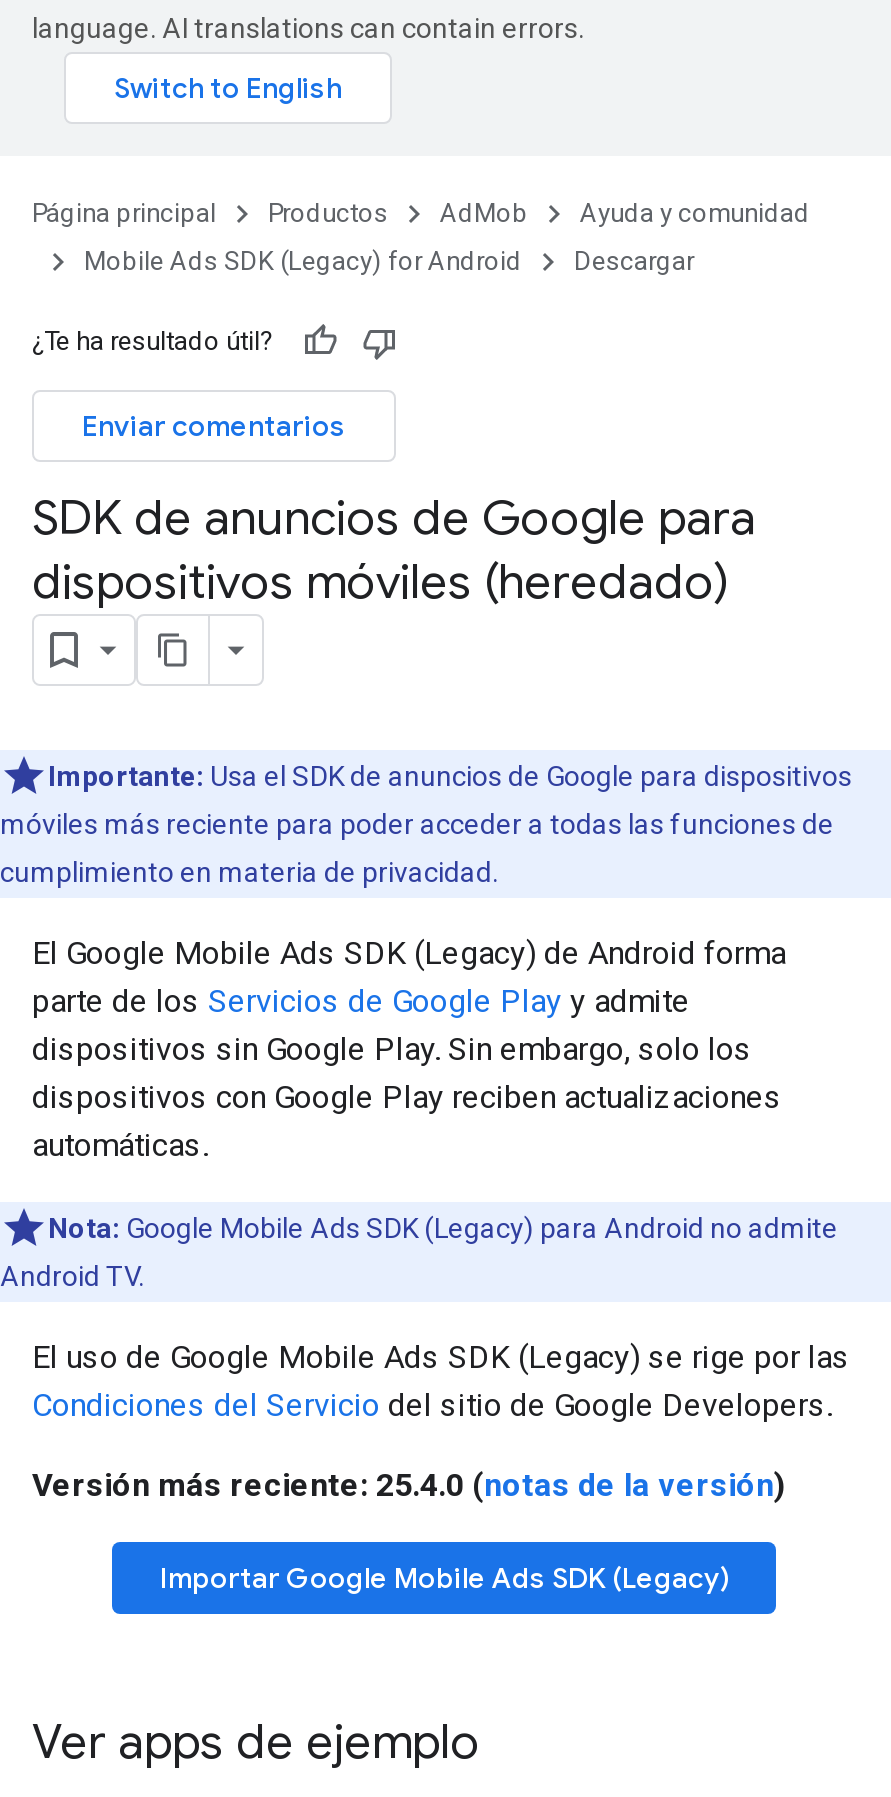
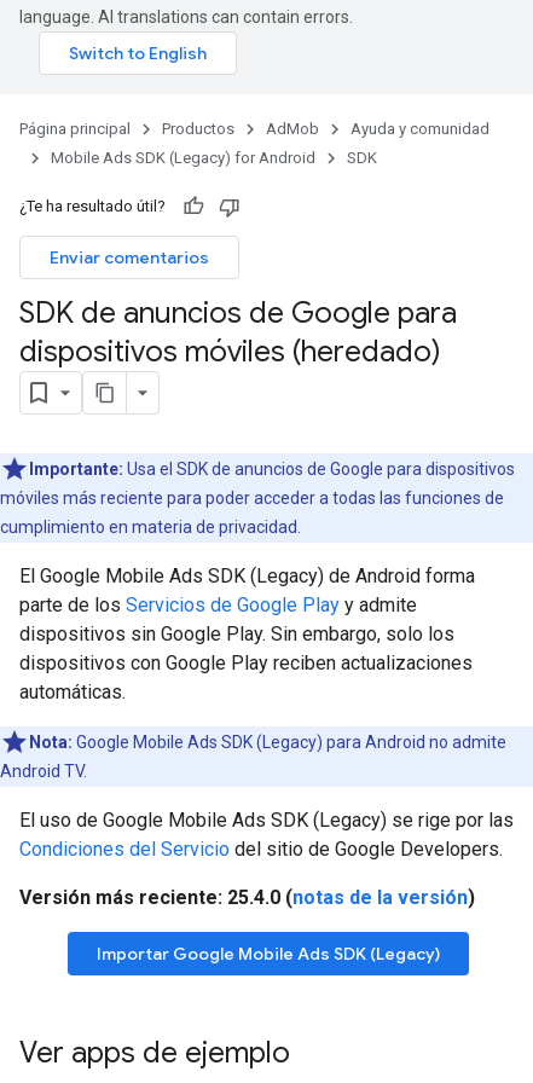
[574,246,694,276] Descargar -> [347,149,377,167] SDK

